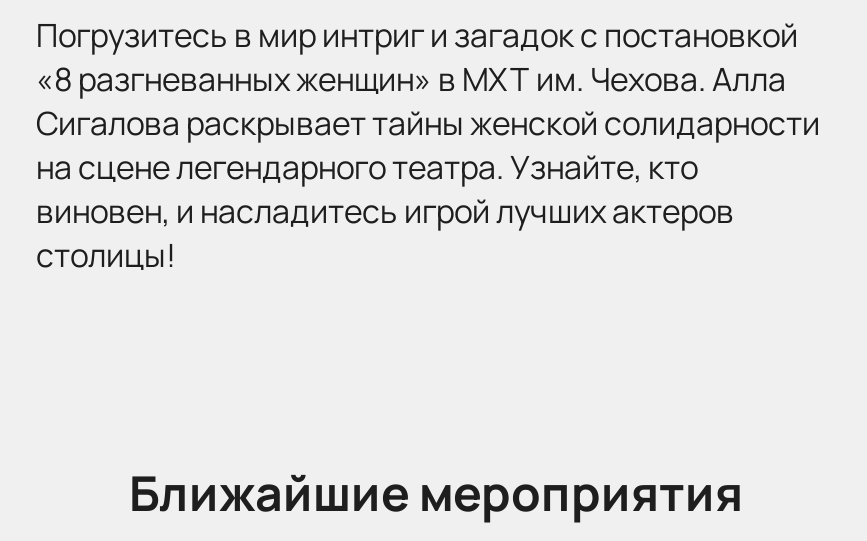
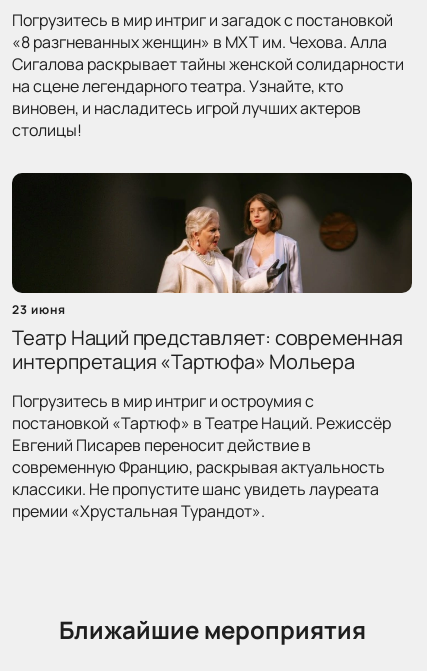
none -> [11,172,413,522] [image] | 23 июня | Театр Наций представляет: современная | интерпретация «Тартюфа» Мольера | Погрузитесь в мир интриг и остроумия с | постановкой «Тартюф» в Театре Наций. Режиссёр | Евгений Писарев переносит действие в | современную Францию, раскрывая актуальность | классики. Не пропустите шанс увидеть лауреата | премии «Хрустальная Турандот».

